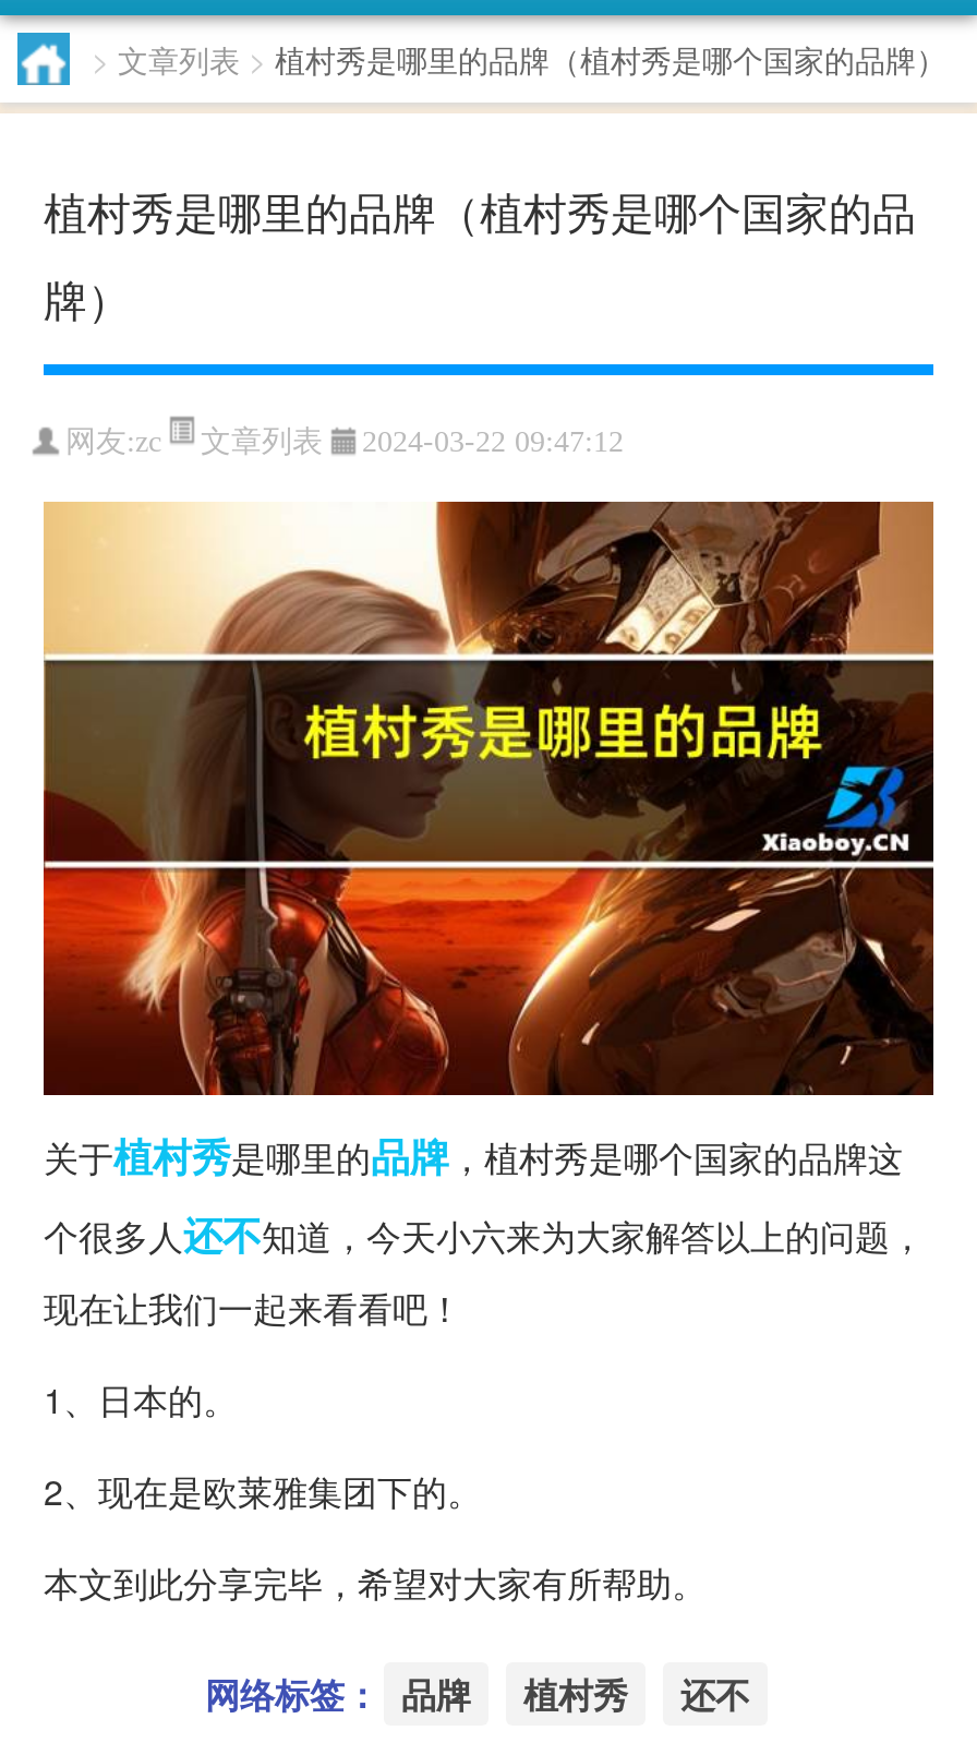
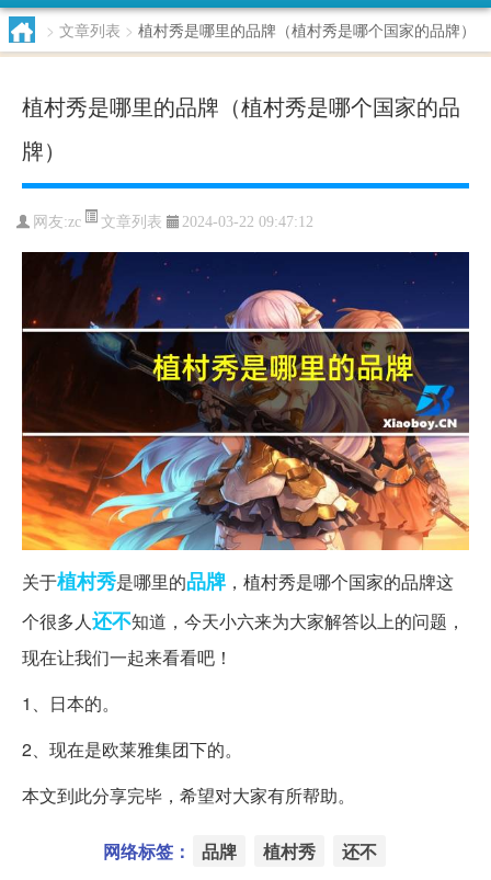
[41,500,936,1097] [image] -> [21,251,470,551] [image]

